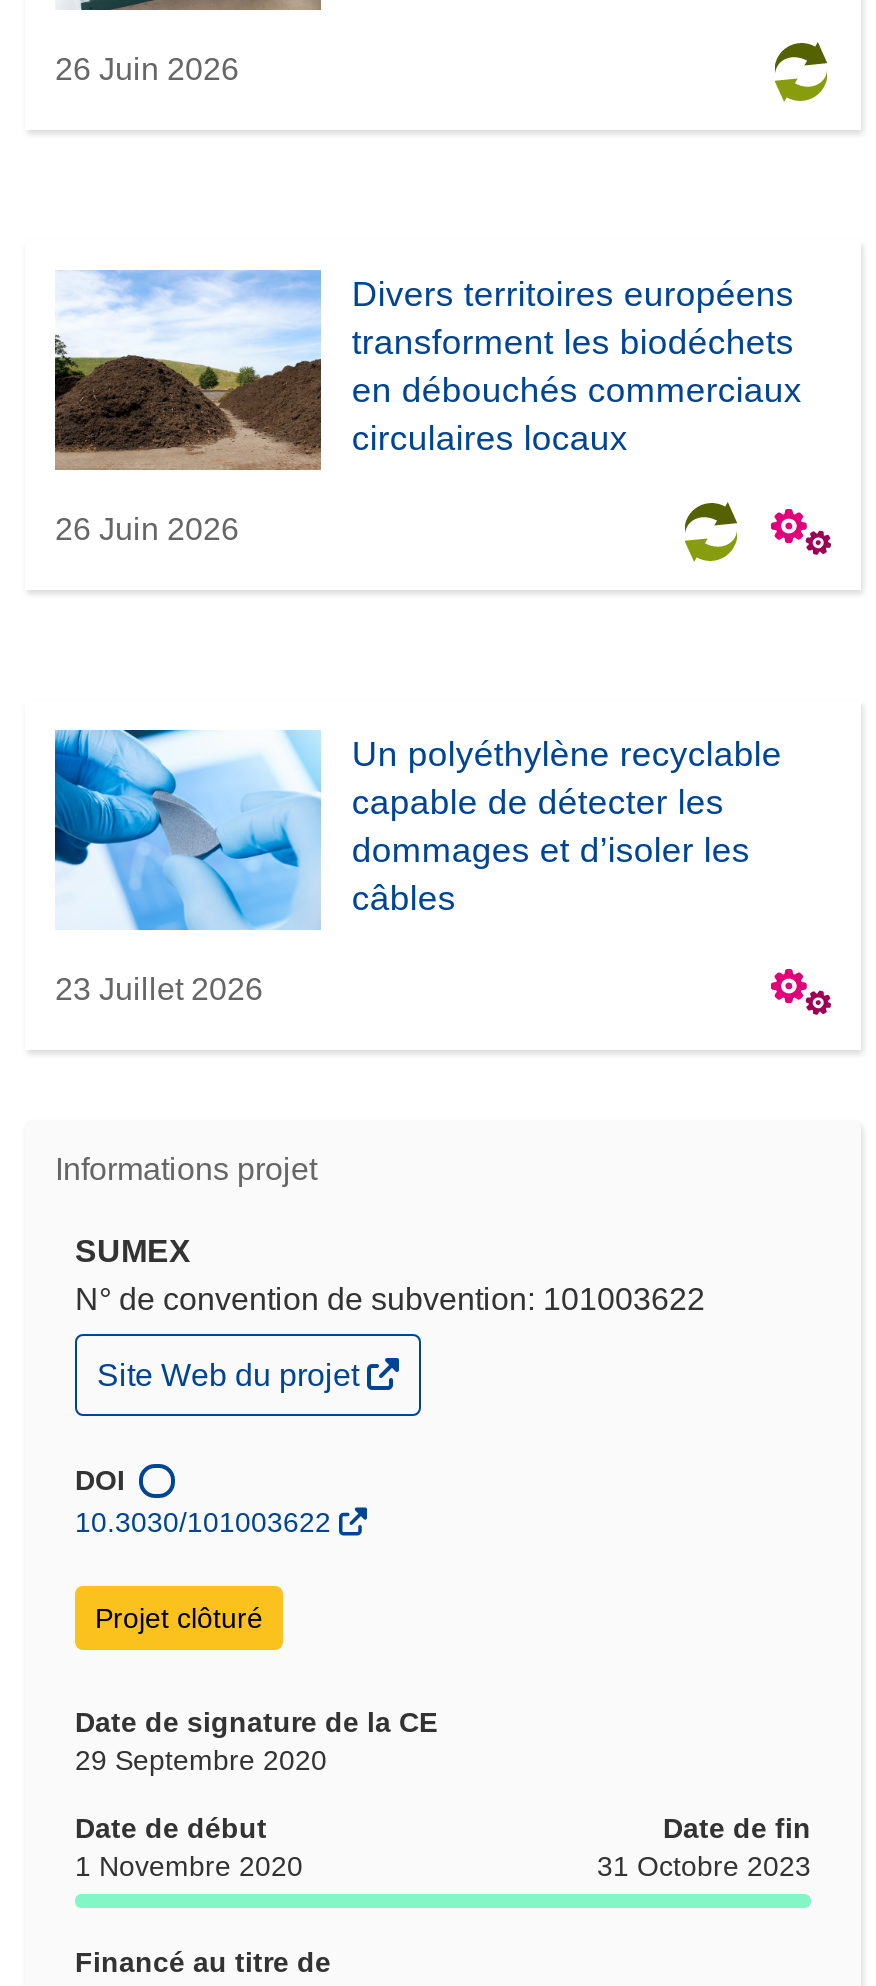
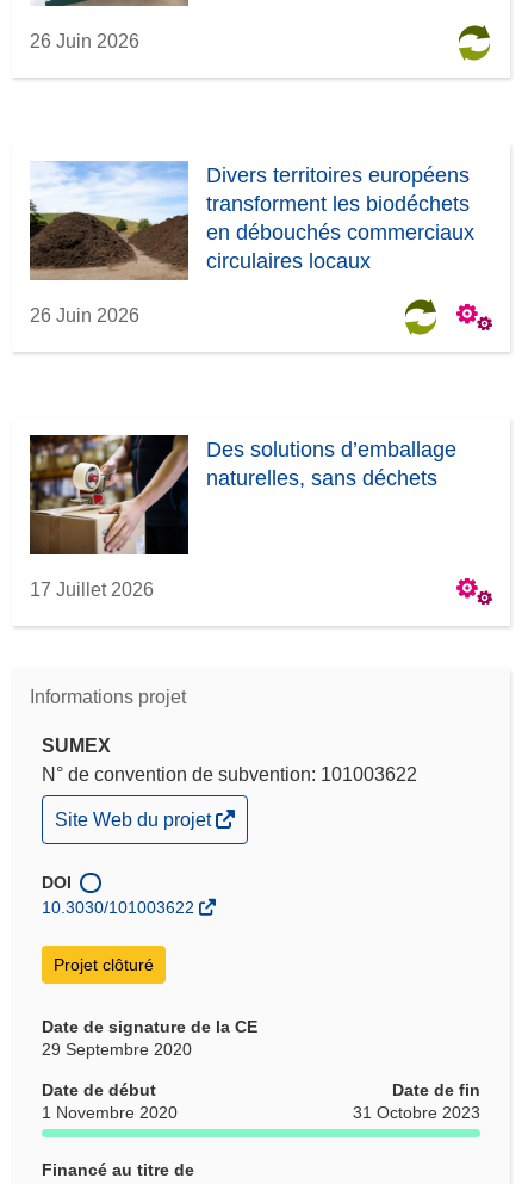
[53,728,782,932] [image] | Un polyéthylène recyclable | capable de détecter les | dommages et d’isoler les | câbles -> [29,434,457,556] [image] | Des solutions d’emballage | naturelles, sans déchets
[55,971,263,1005] 23 Juillet 2026 -> [30,579,154,599] 17 Juillet 2026

